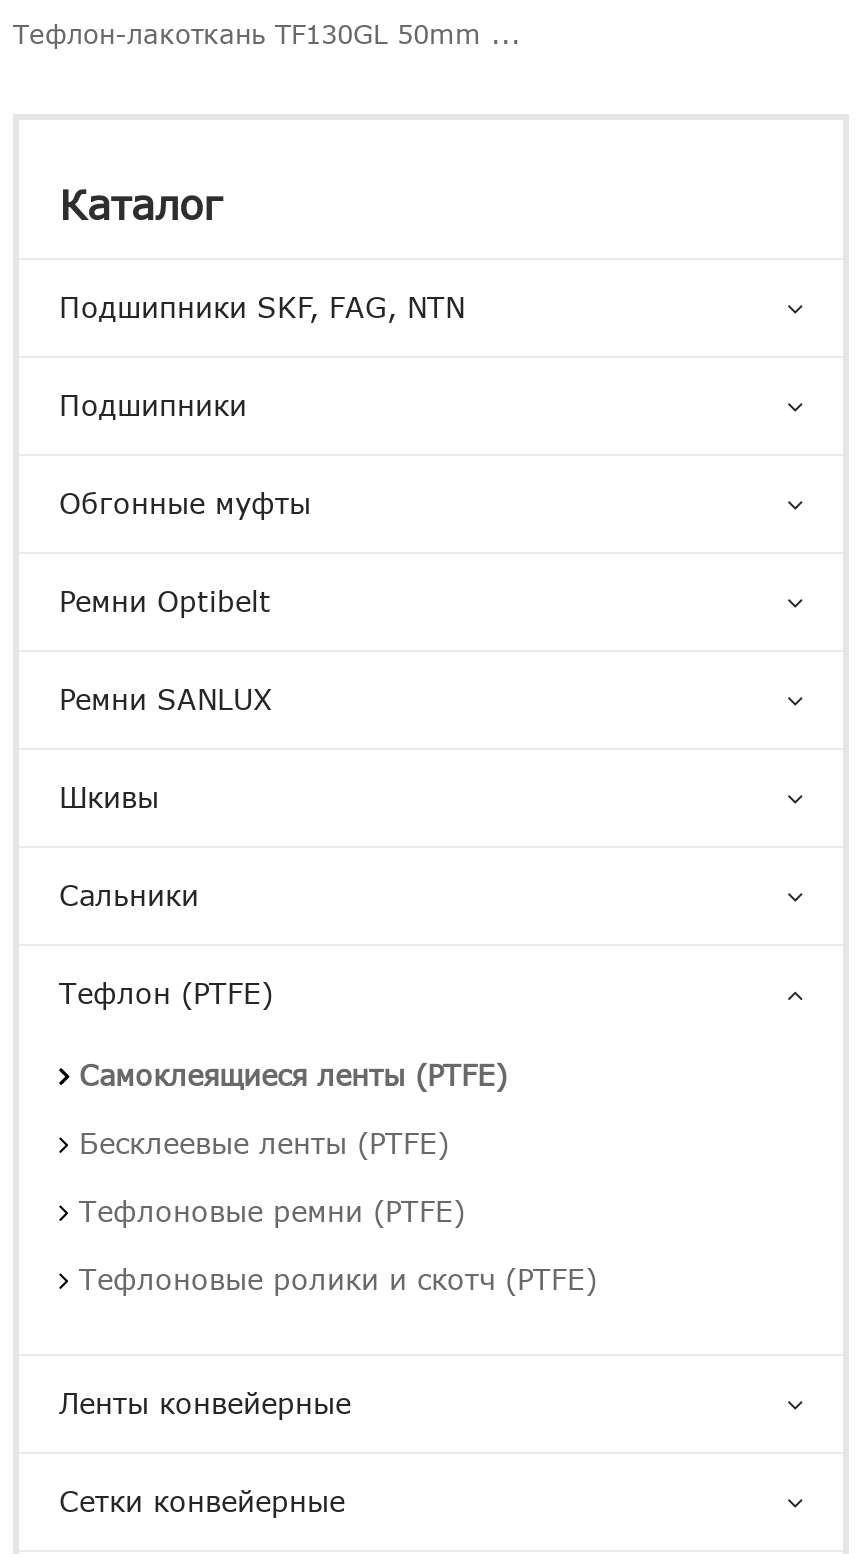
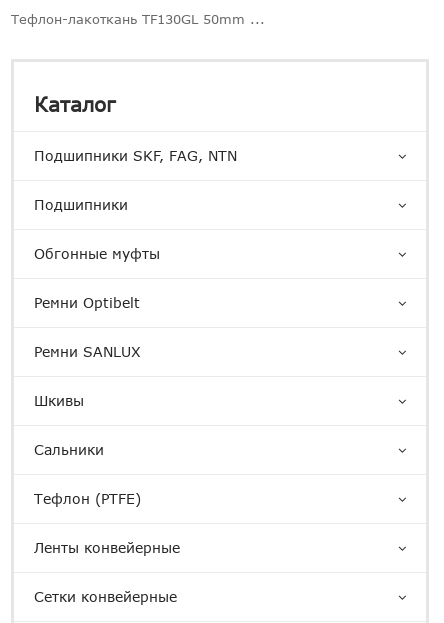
[79,1058,597,1296] Самоклеящиеся ленты (PTFE) | Бесклеевые ленты (PTFE) | Тефлоновые ремни (PTFE) | Тефлоновые ролики и скотч (PTFE) -> none

